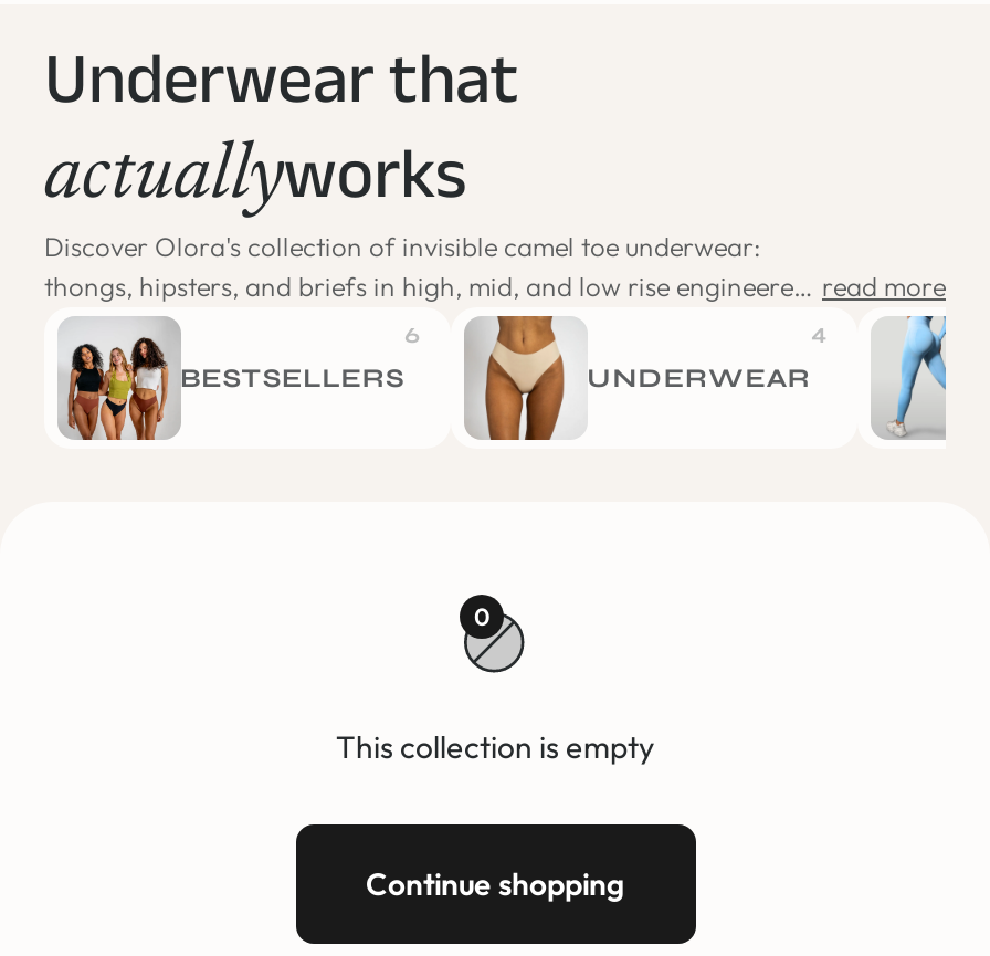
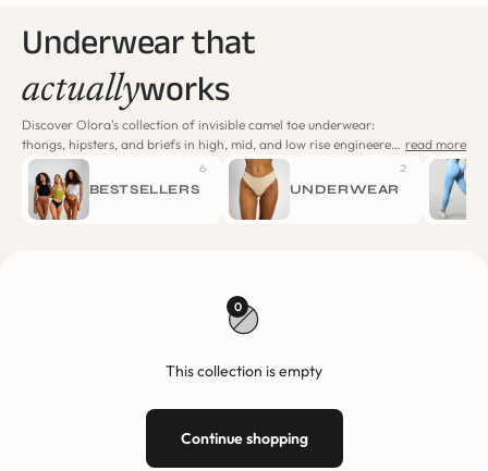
[811,322,828,348] 4 -> [400,162,408,175] 2

